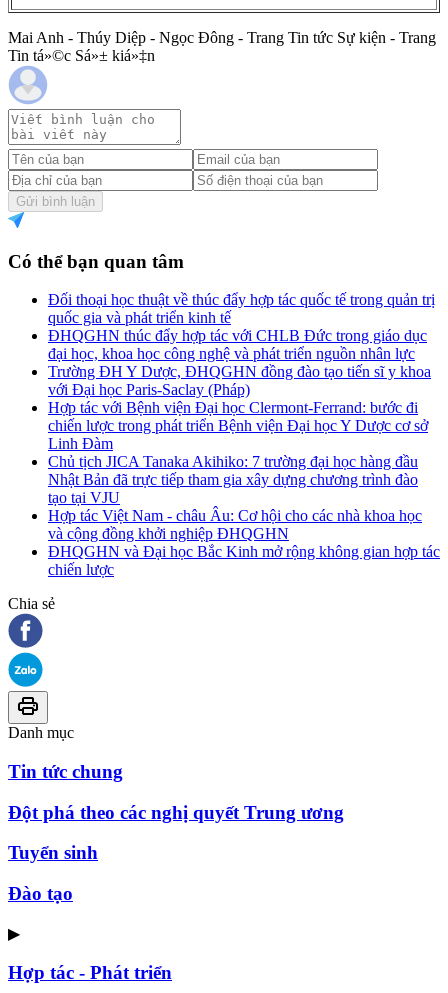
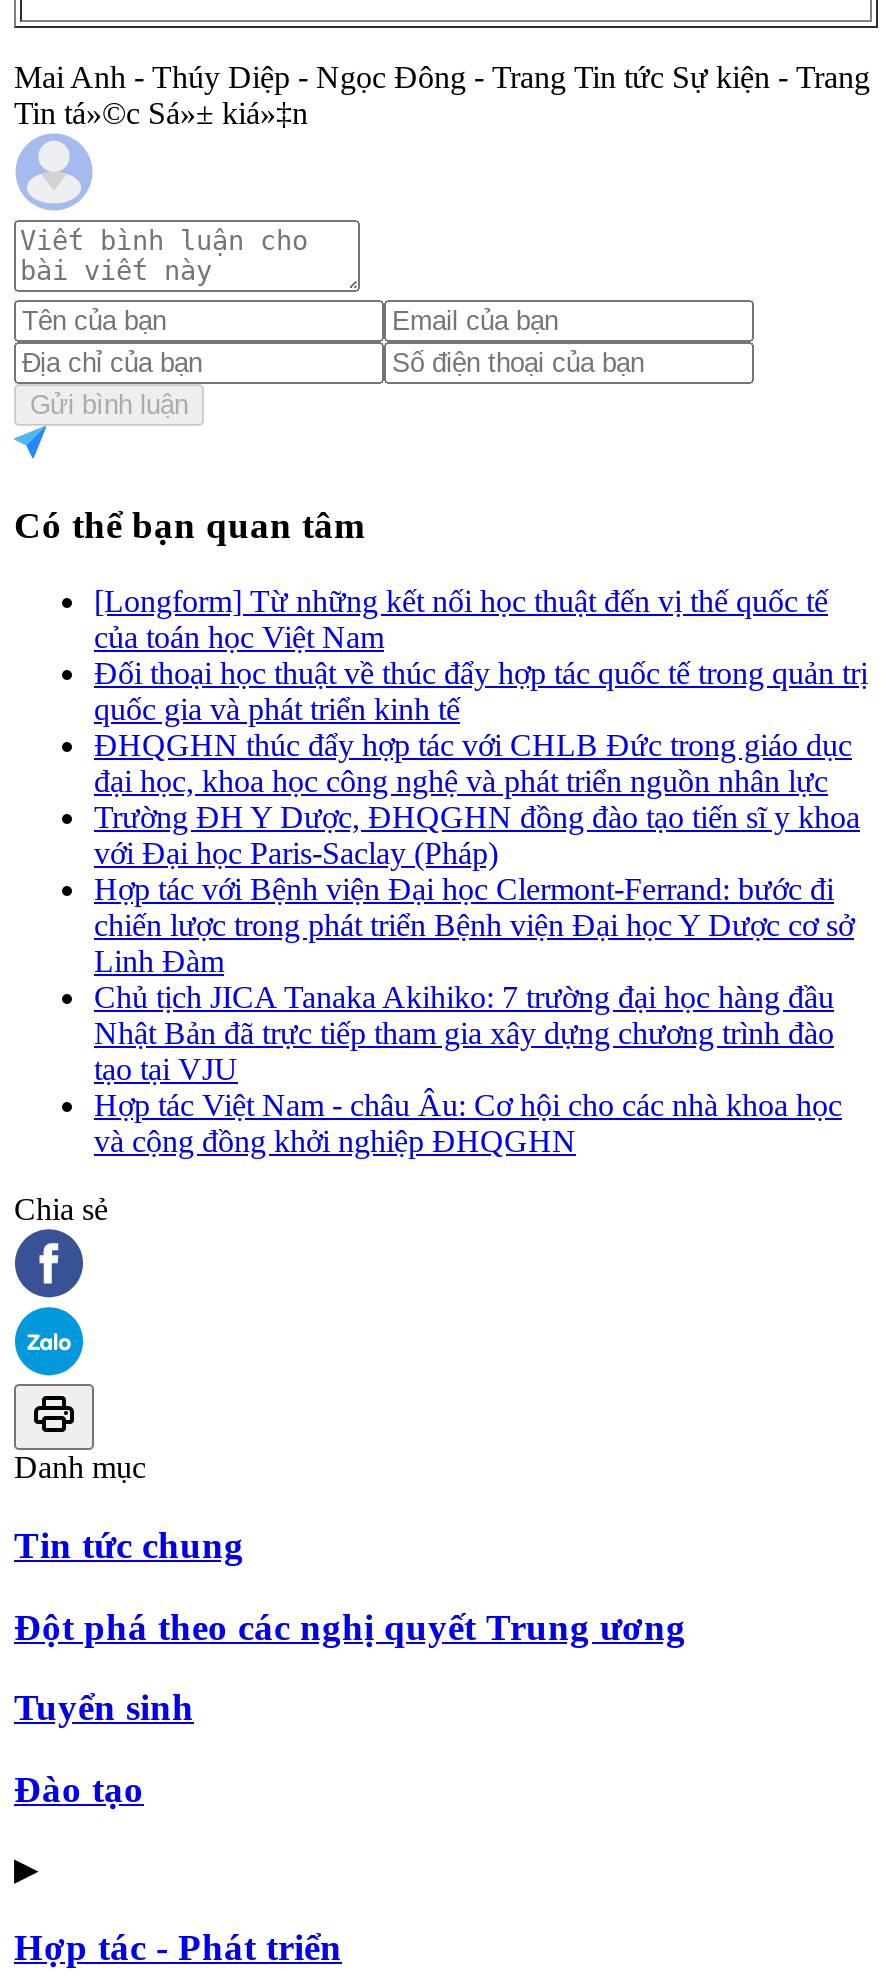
none -> [94,584,828,654] [Longform] Từ những kết nối học thuật đến vị thế quốc tế | của toán học Việt Nam
moved [48,291,435,542] -> [94,656,868,1158]: Đối thoại học thuật về thúc đẩy hợp tác quốc tế trong quản trị | quốc gia và phát triển kinh tế | ĐHQGHN thúc đẩy hợp tác với CHLB Đức trong giáo dục | ... | Hợp tác Việt Nam - châu Âu: Cơ hội cho các nhà khoa học | và cộng đồng khởi nghiệp ĐHQGHN
[48,543,440,578] ĐHQGHN và Đại học Bắc Kinh mở rộng không gian hợp tác | chiến lược -> none

